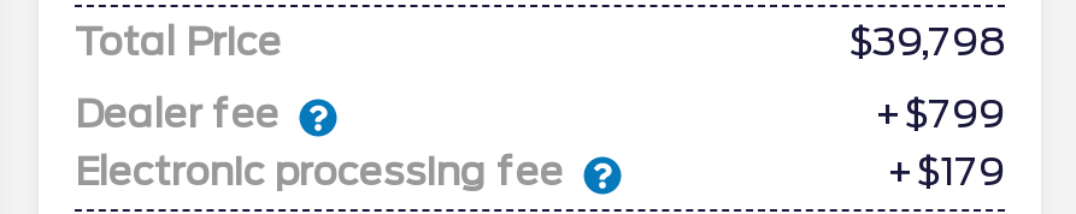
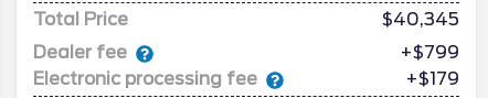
[848,20,1005,66] $39,798 -> [382,9,459,30] $40,345

